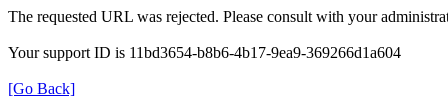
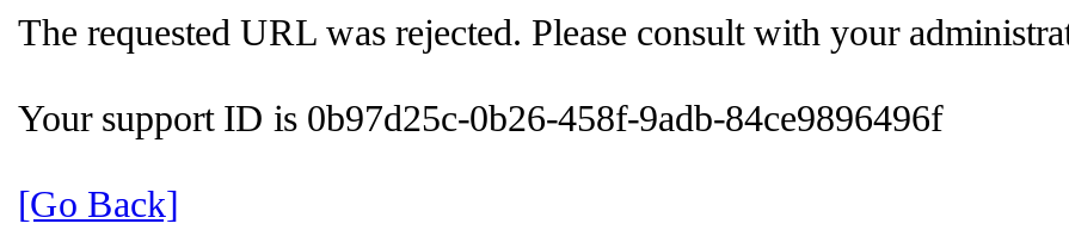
[8,44,401,61] Your support ID is 11bd3654-b8b6-4b17-9ea9-369266d1a604 -> [18,98,942,138] Your support ID is 0b97d25c-0b26-458f-9adb-84ce9896496f

